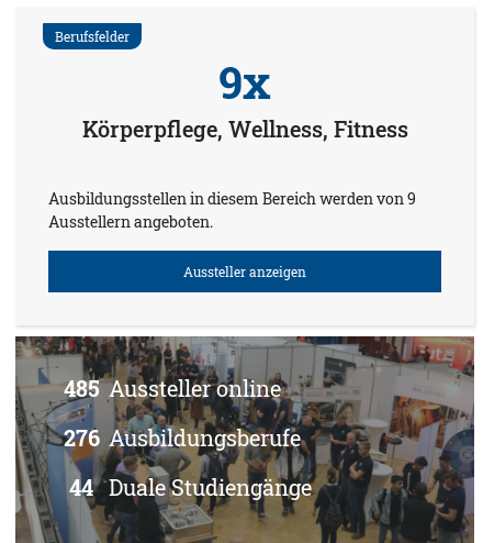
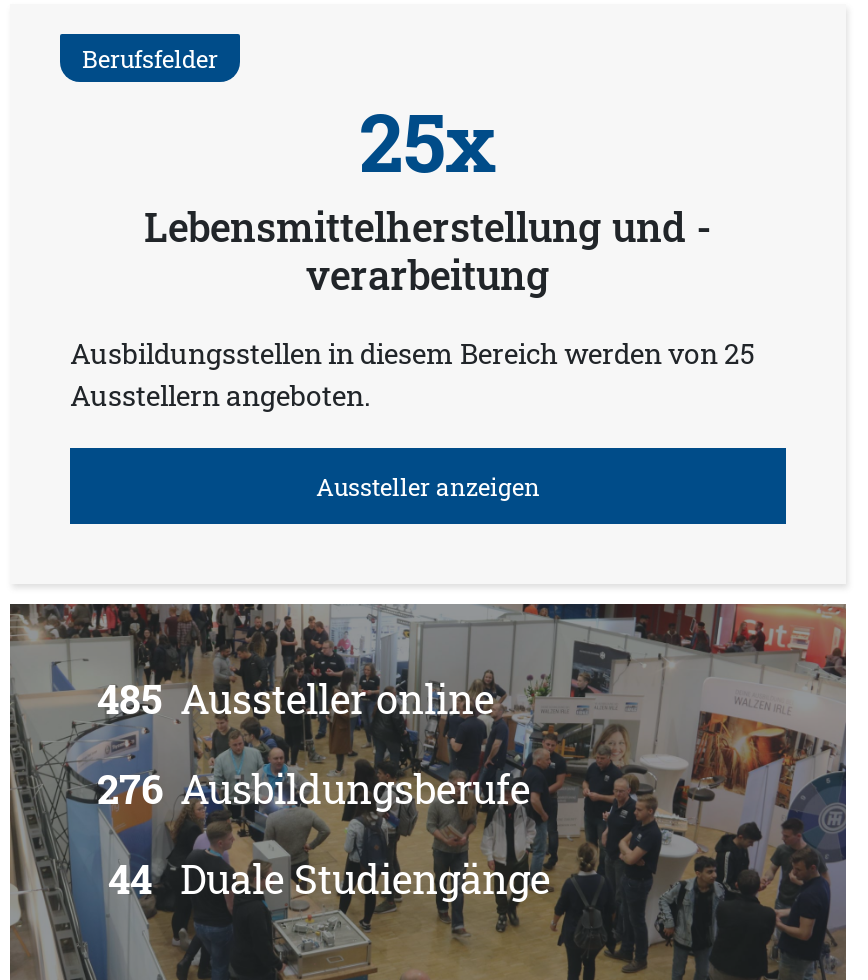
[82,53,408,143] 9x | Körperpflege, Wellness, Fitness -> [144,89,712,301] 25x | Lebensmittelherstellung und - | verarbeitung
[48,188,416,209] Ausbildungsstellen in diesem Bereich werden von 9 -> [70,335,754,373] Ausbildungsstellen in diesem Bereich werden von 25

